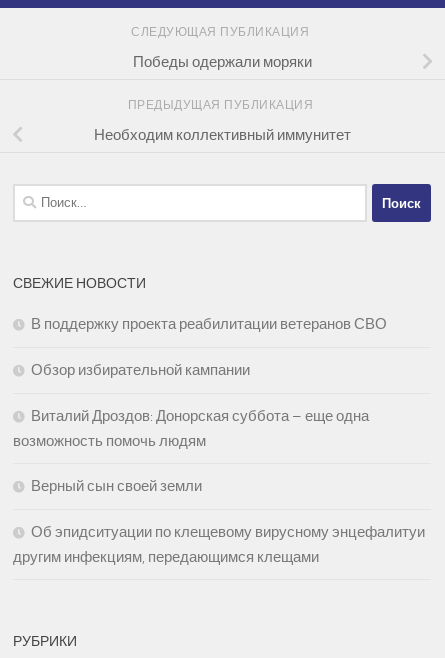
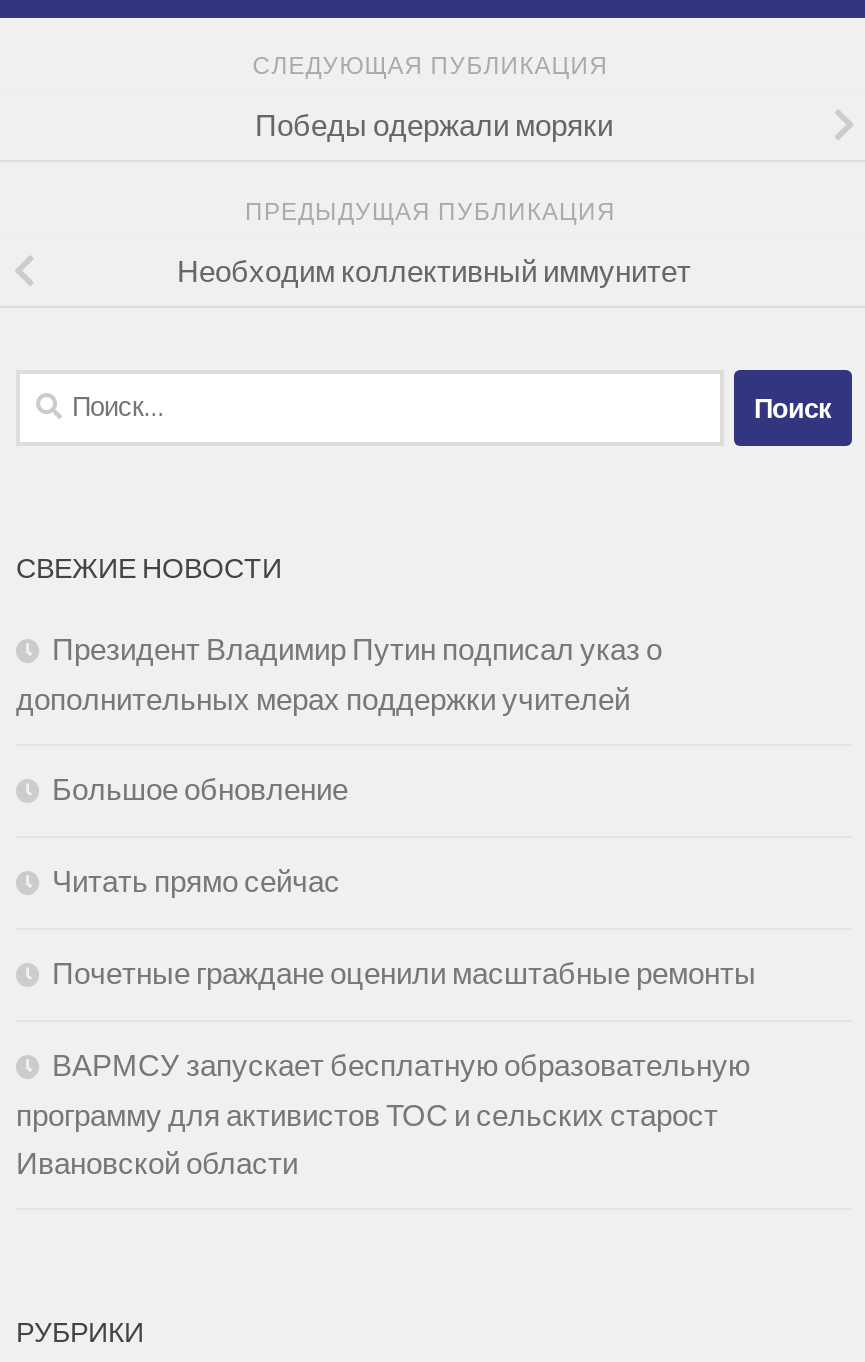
[31,315,387,333] В поддержку проекта реабилитации ветеранов СВО -> [16,632,662,718] Президент Владимир Путин подписал указ о | дополнительных мерах поддержки учителей
[31,361,250,379] Обзор избирательной кампании -> [52,772,348,808] Большое обновление
[13,407,369,450] Виталий Дроздов: Донорская суббота – еще одна | возможность помочь людям -> [52,864,340,900] Читать прямо сейчас
[31,477,202,495] Верный сын своей земли -> [52,956,756,992] Почетные граждане оценили масштабные ремонты
[13,523,425,566] Об эпидситуации по клещевому вирусному энцефалитуи | другим инфекциям, передающимся клещами -> [16,1048,750,1182] ВАРМСУ запускает бесплатную образовательную | программу для активистов ТОС и сельских старост | Ивановской области

